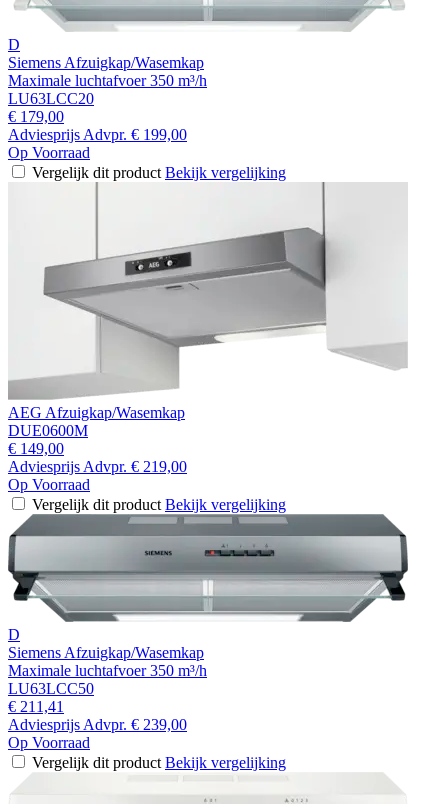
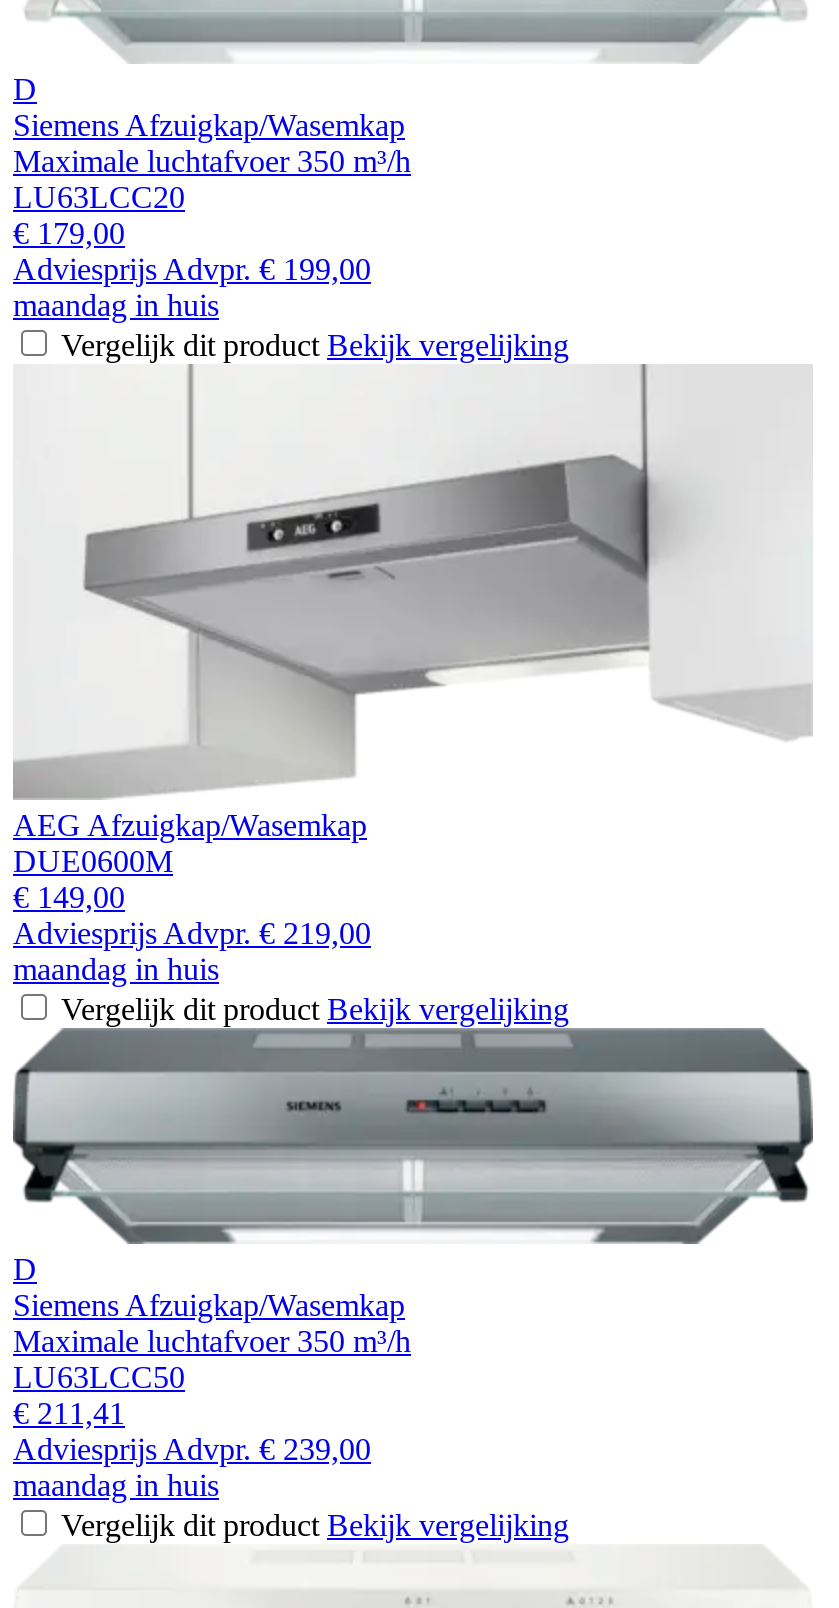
[8,144,90,161] Op Voorraad -> [13,288,219,322] maandag in huis
[8,476,90,493] Op Voorraad -> [13,952,219,986] maandag in huis
[8,734,90,751] Op Voorraad -> [13,1468,219,1502] maandag in huis

